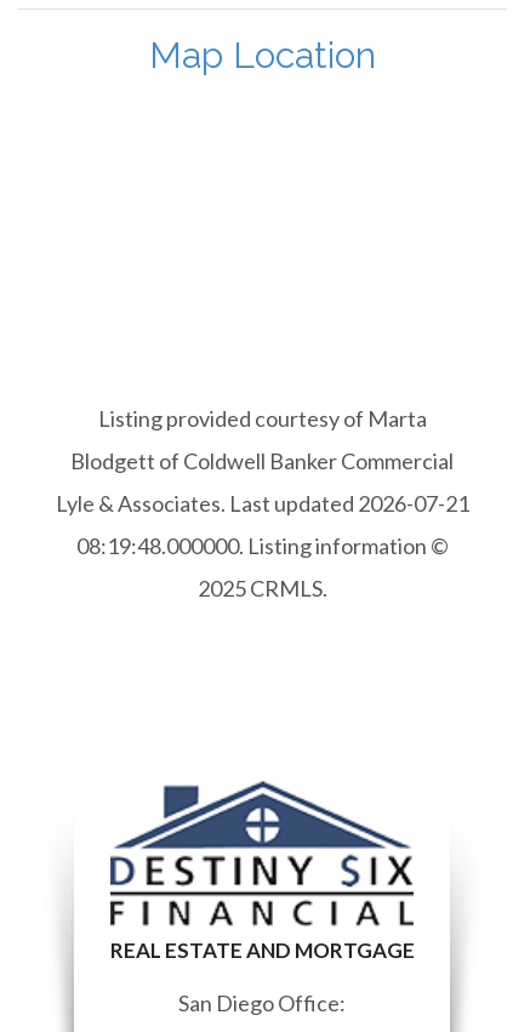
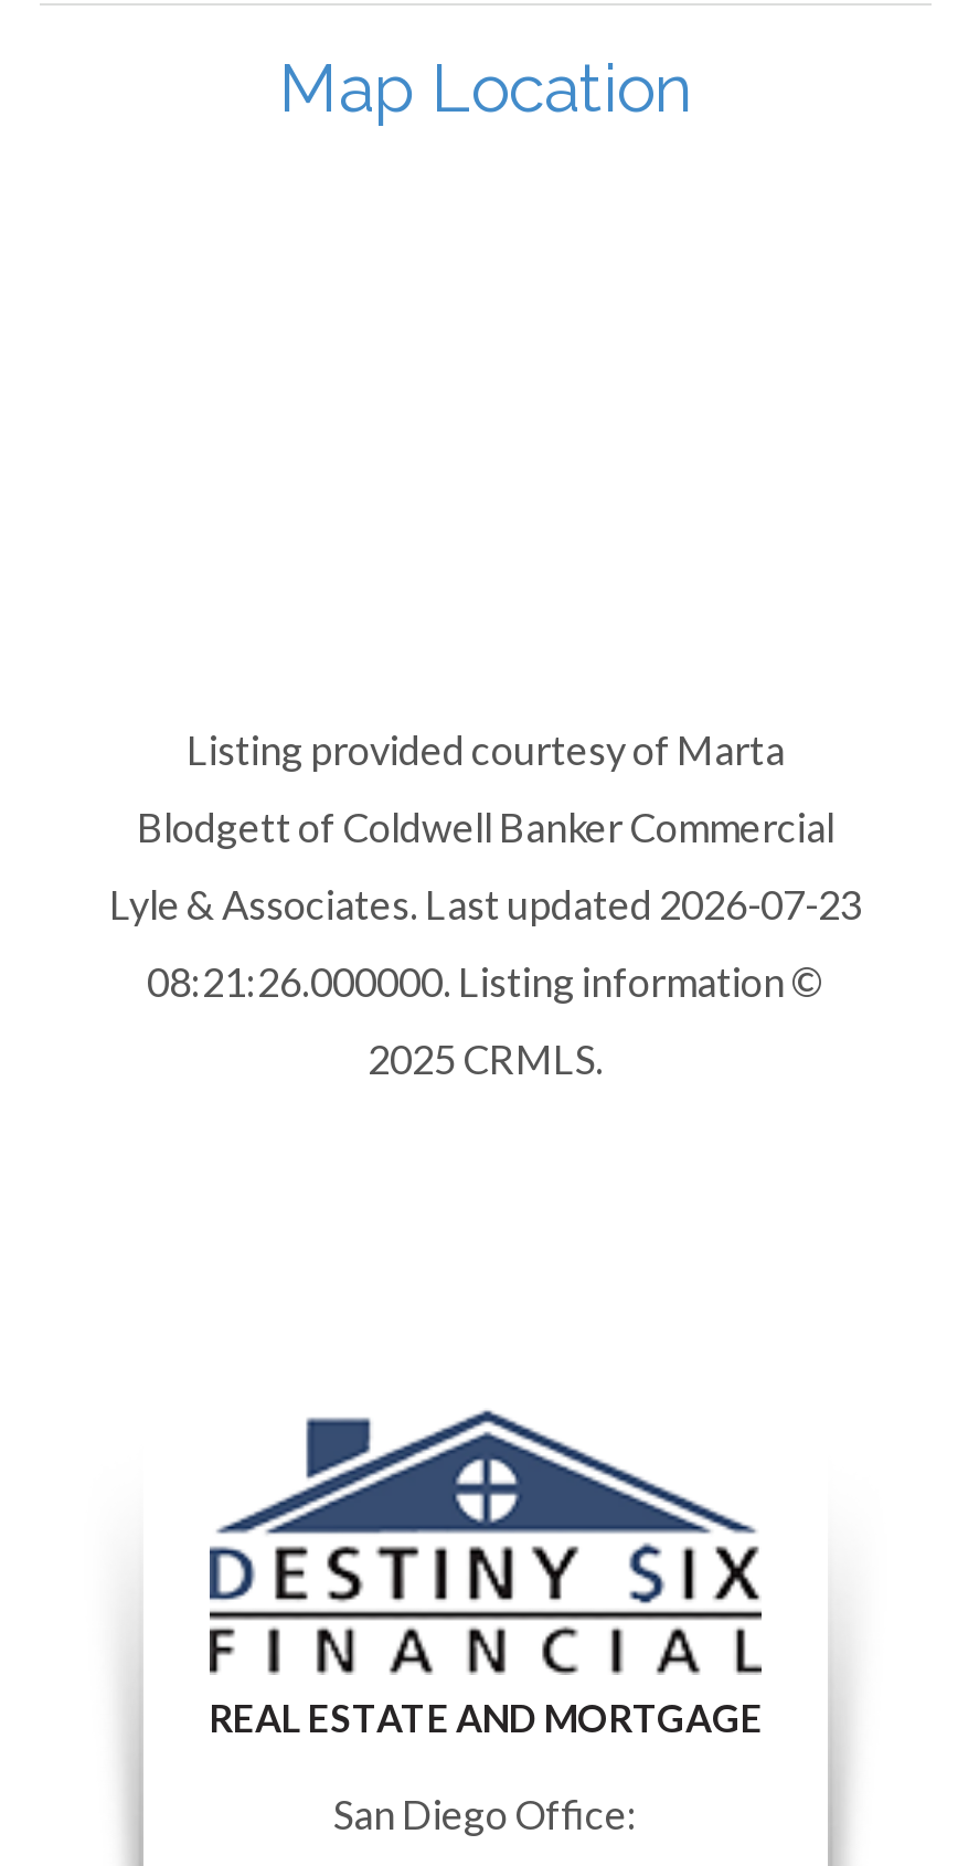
[55,490,469,516] Lyle & Associates. Last updated 2026-07-21 -> [109,879,862,928] Lyle & Associates. Last updated 2026-07-23
[76,532,448,559] 08:19:48.000000. Listing information © -> [147,957,824,1005] 08:21:26.000000. Listing information ©

